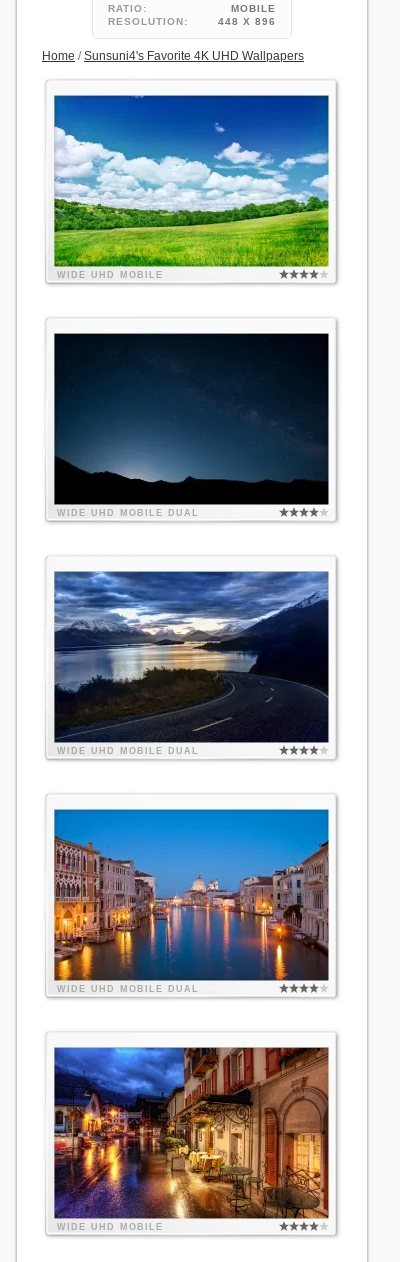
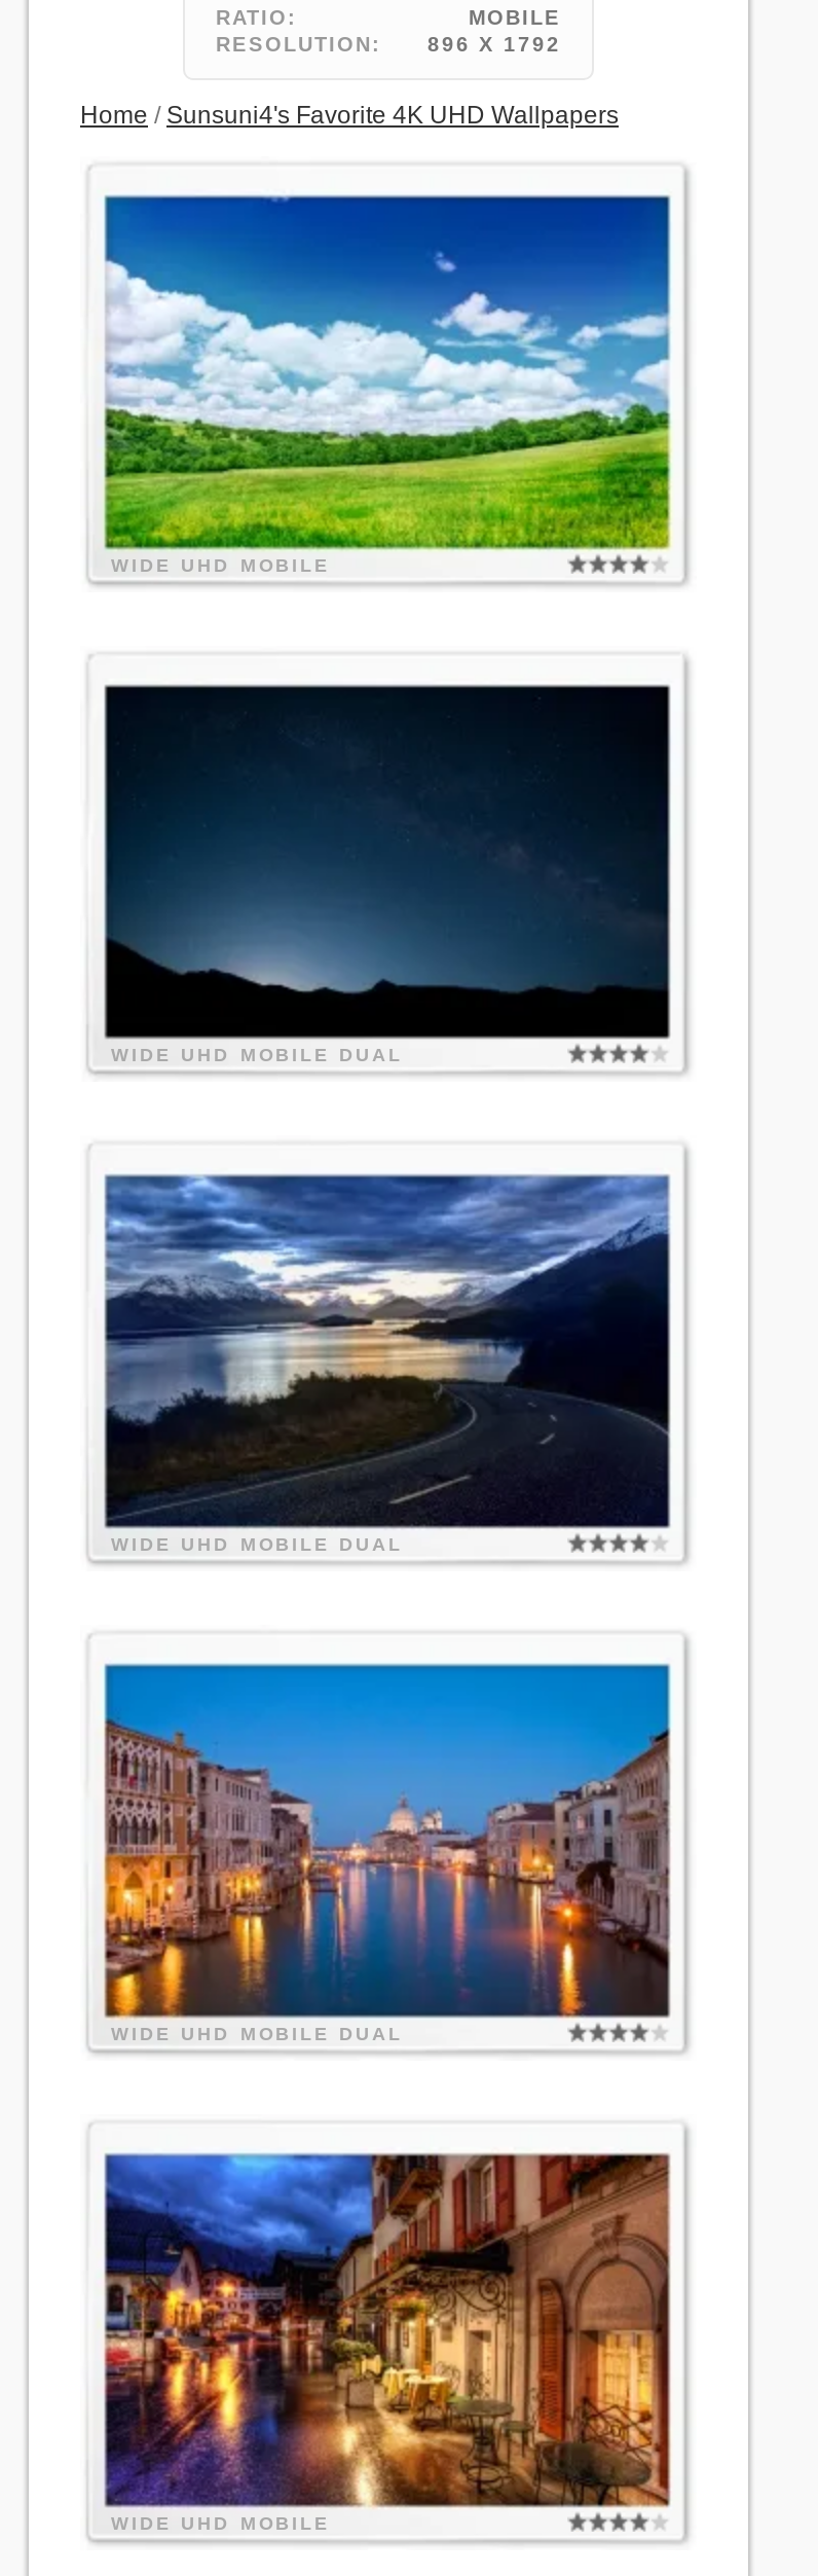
[218,16,276,27] 448 X 896 -> [427,33,561,56] 896 X 1792

